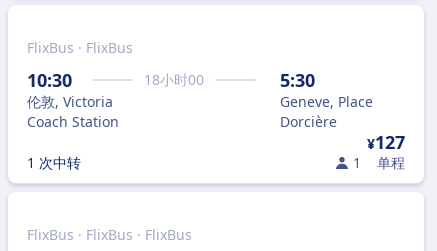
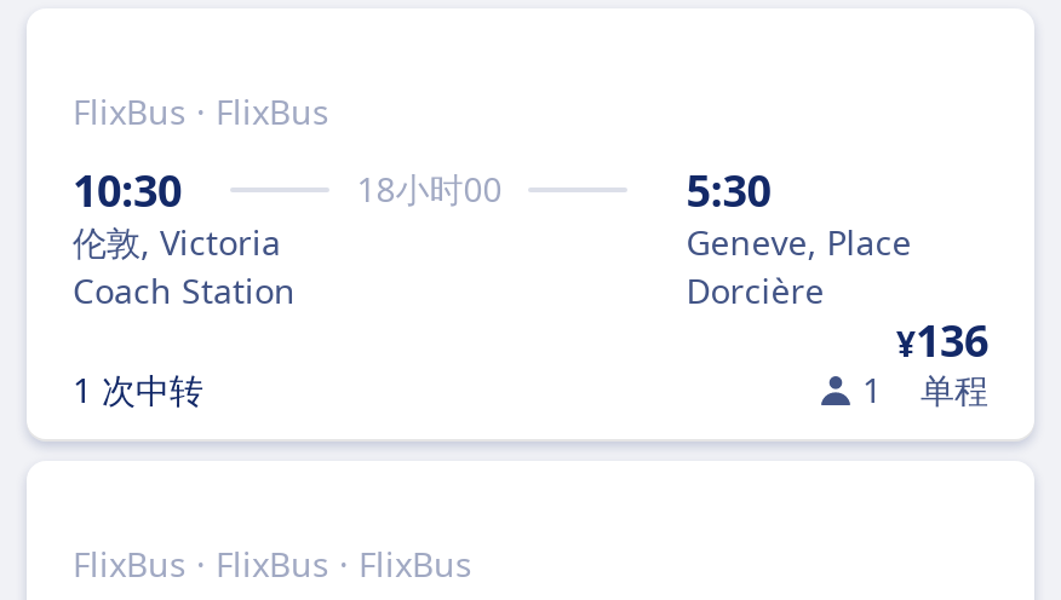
[367,130,405,154] ¥127 -> [896,311,988,369] ¥136

